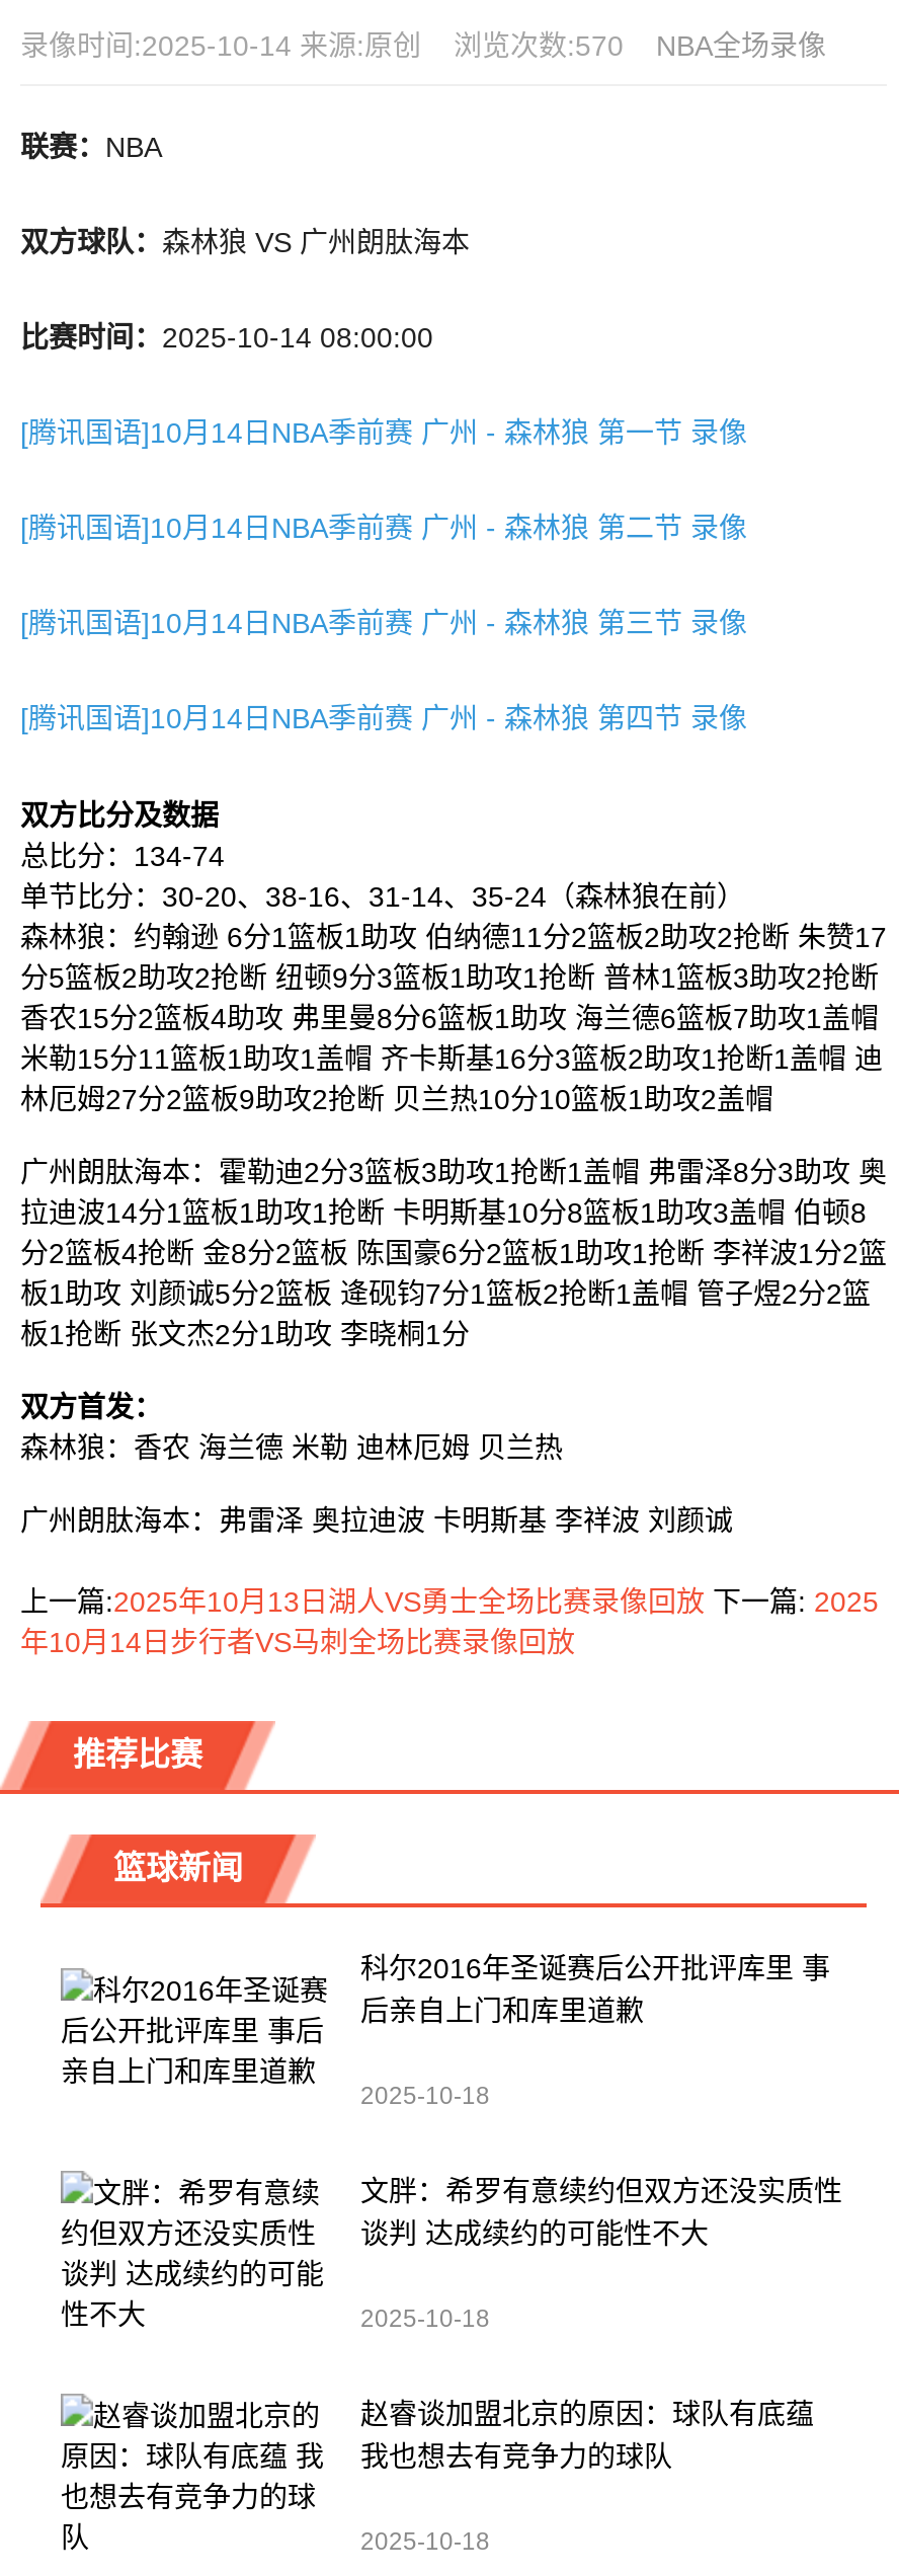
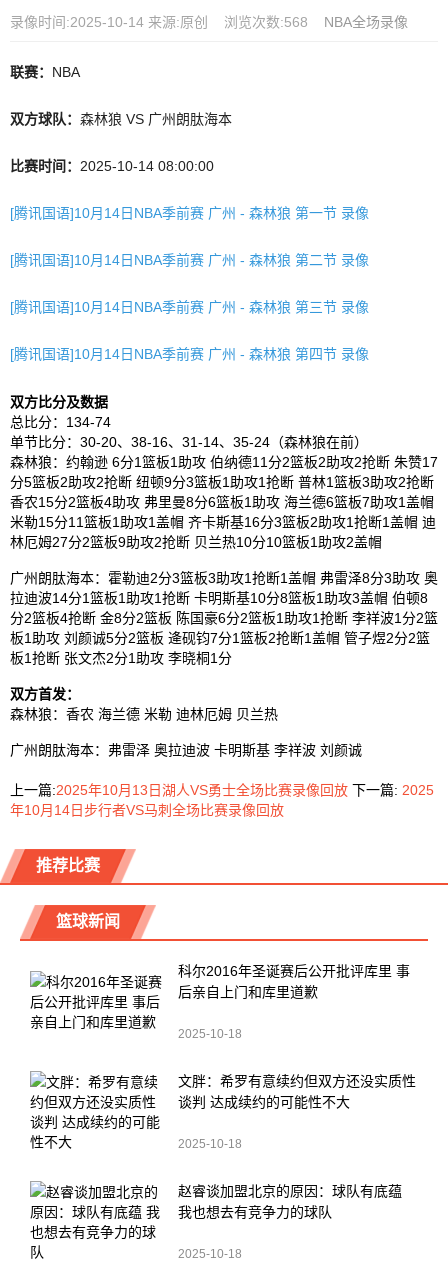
[20,29,826,62] 录像时间:2025-10-14来源:原创 浏览次数:570 NBA全场录像 -> [10,14,408,30] 录像时间:2025-10-14来源:原创 浏览次数:568 NBA全场录像

